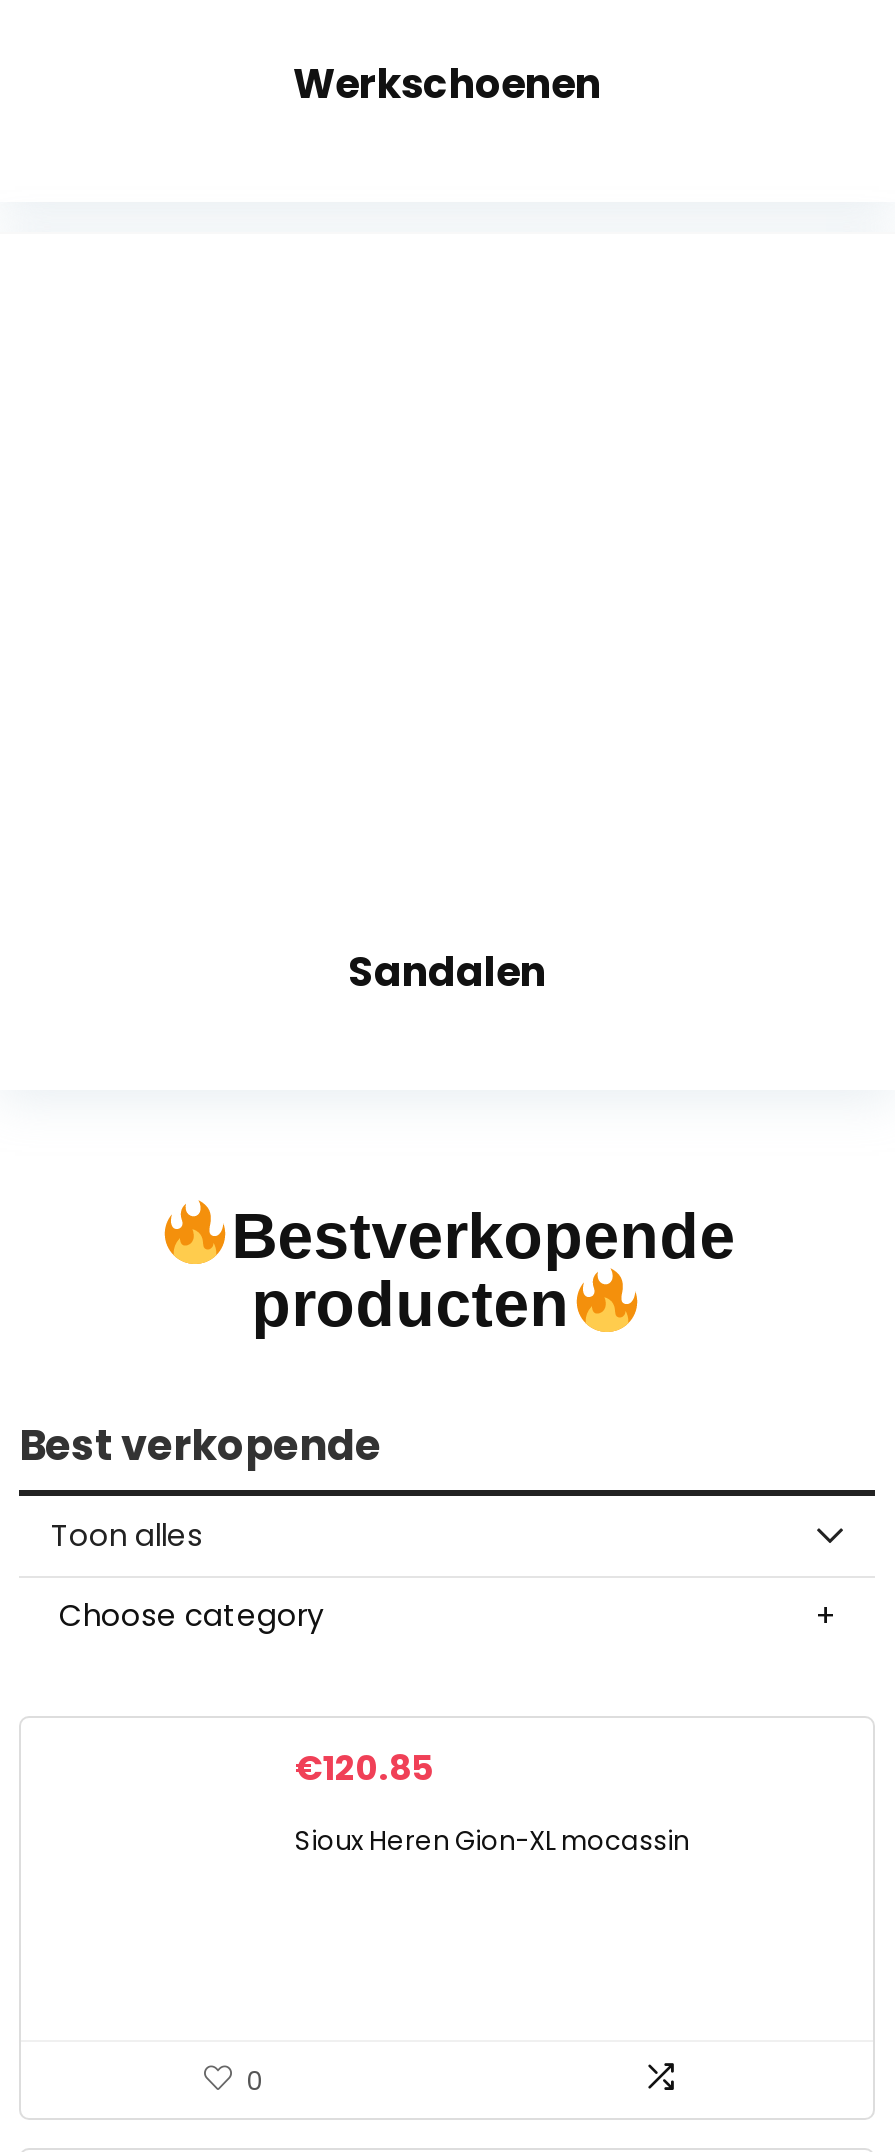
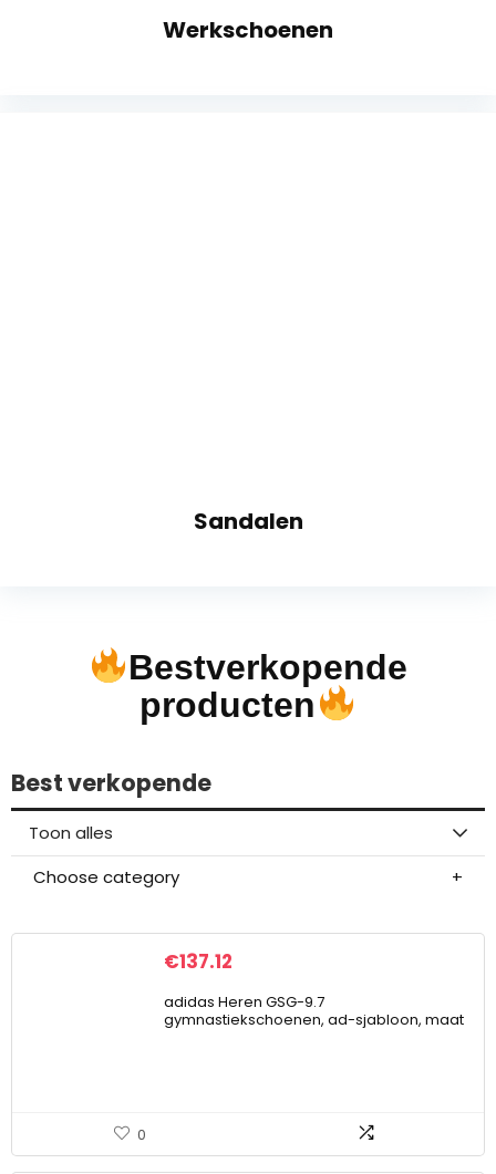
[295,1743,433,1791] €120.85 -> [164,948,232,974] €137.12
[295,1821,689,1859] Sioux Heren Gion-XL mocassin -> [164,991,464,1030] adidas Heren GSG-9.7 | gymnastiekschoenen, ad-sjabloon, maat

